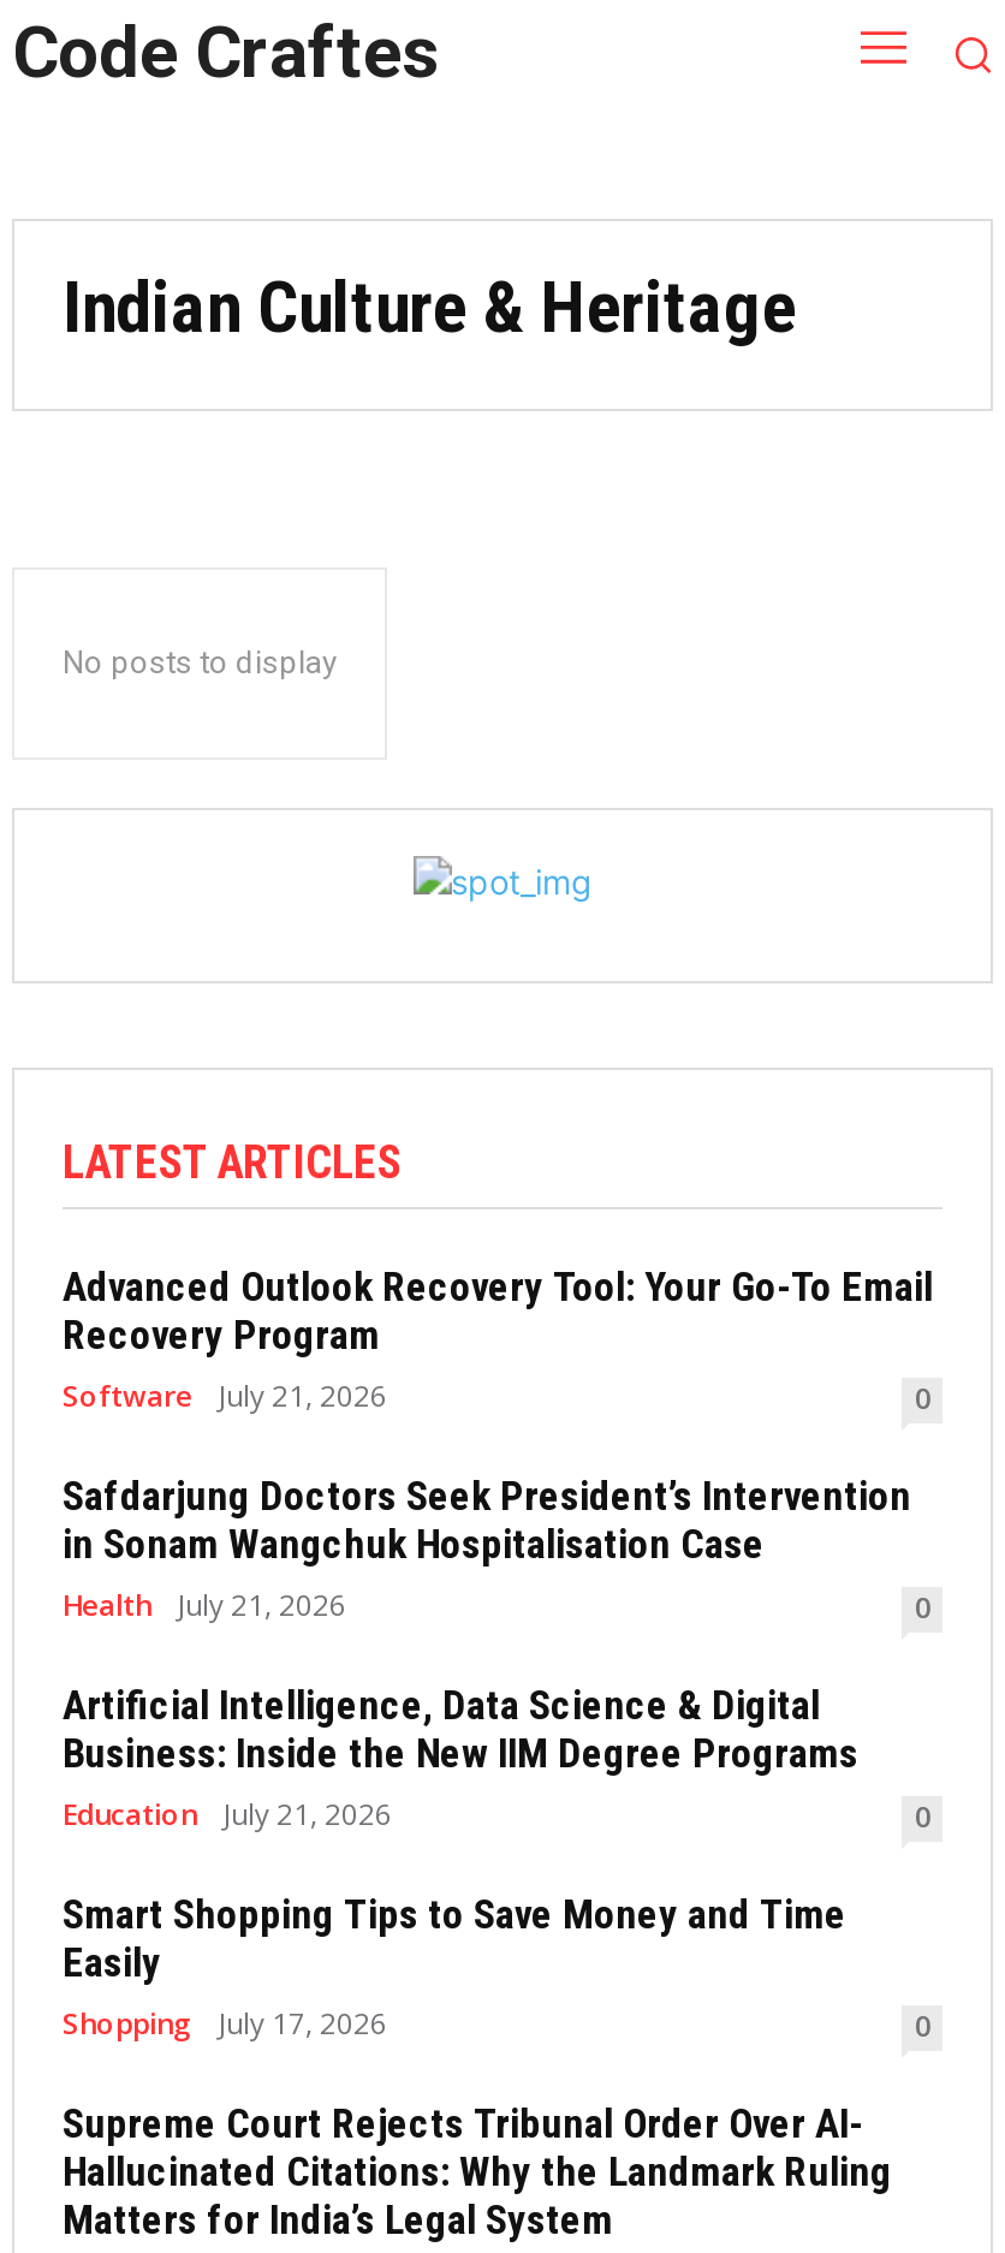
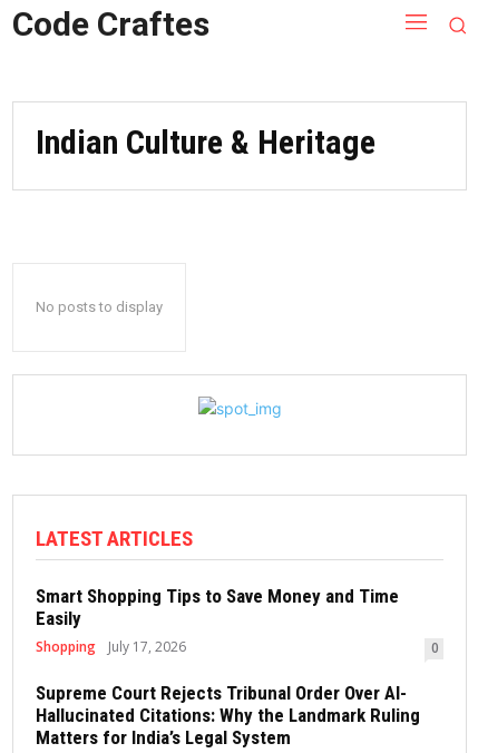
[63,1261,933,1836] Advanced Outlook Recovery Tool: Your Go-To Email | Recovery Program | Software | July 21, 2026 | 0 | Safdarjung Doctors Seek President’s Intervention | in Sonam Wangchuk Hospitalisation Case | Health | July 21, 2026 | 0 | Artificial Intelligence, Data Science & Digital | Business: Inside the New IIM Degree Programs | Education | July 21, 2026 | 0 -> none

